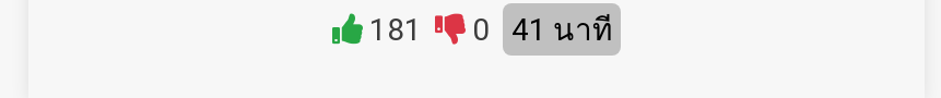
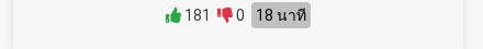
[363,12,612,46] 181 0 41 นาที -> [181,6,306,24] 181 0 18 นาที

